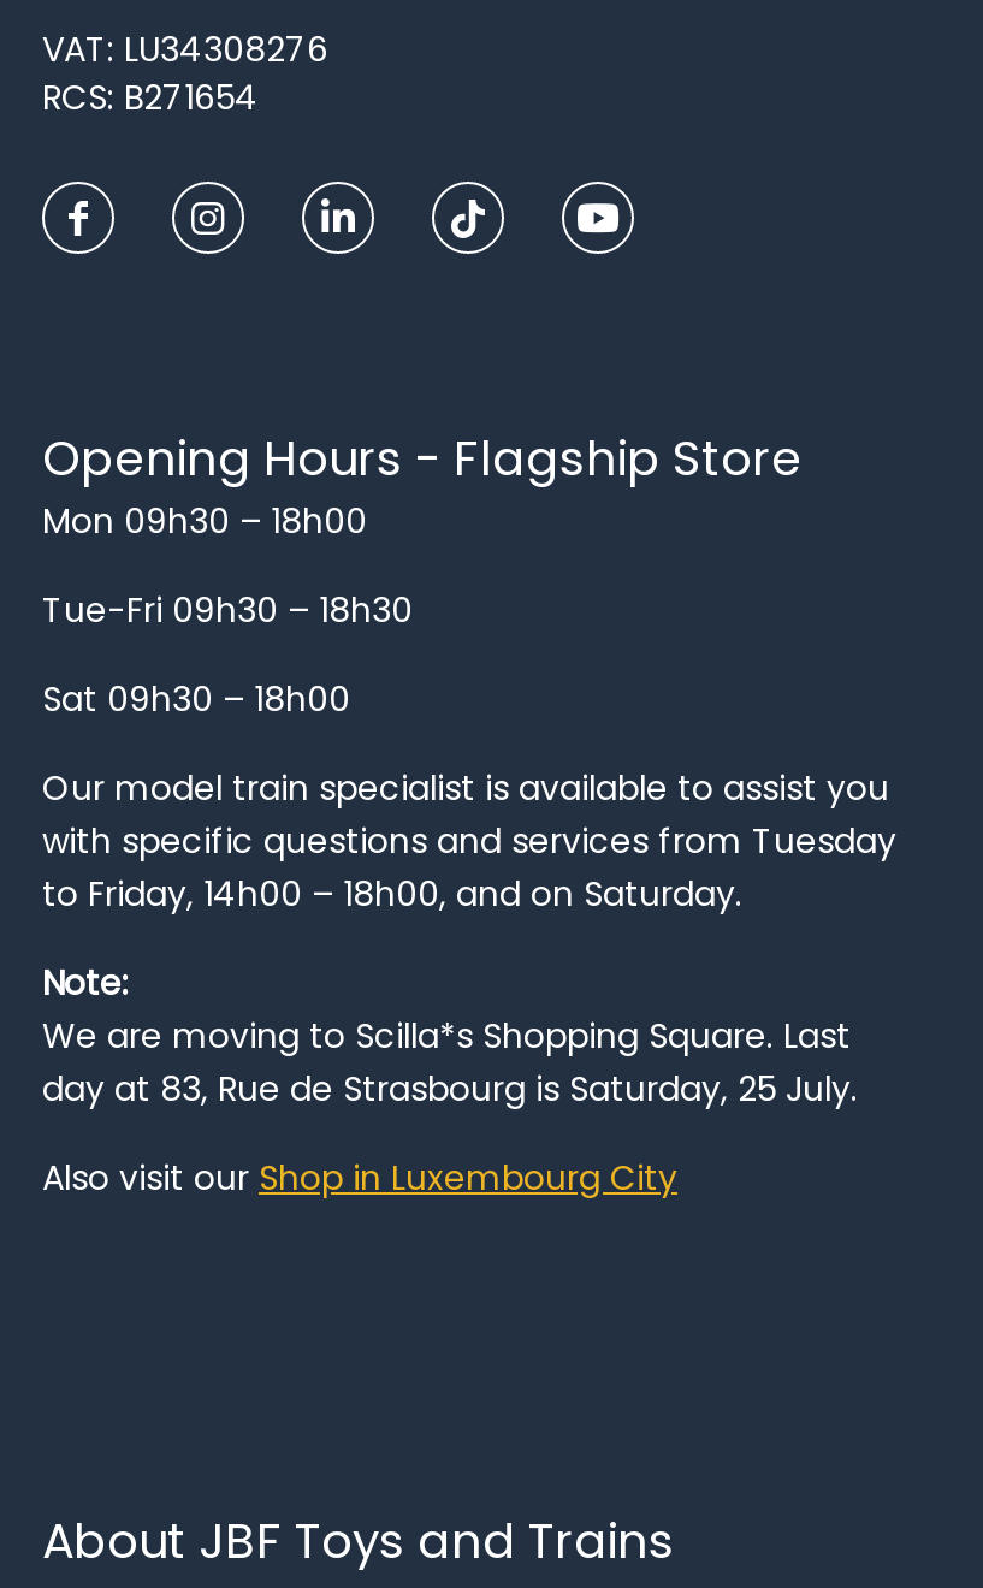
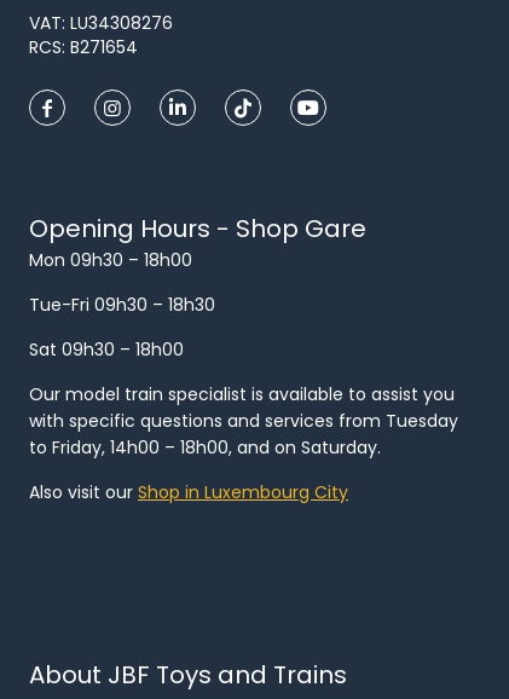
[42,425,803,492] Opening Hours - Flagship Store -> [29,212,366,245] Opening Hours - Shop Gare
[42,959,858,1113] Note: | We are moving to Scilla*s Shopping Square. Last | day at 83, Rue de Strasbourg is Saturday, 25 July. -> none

